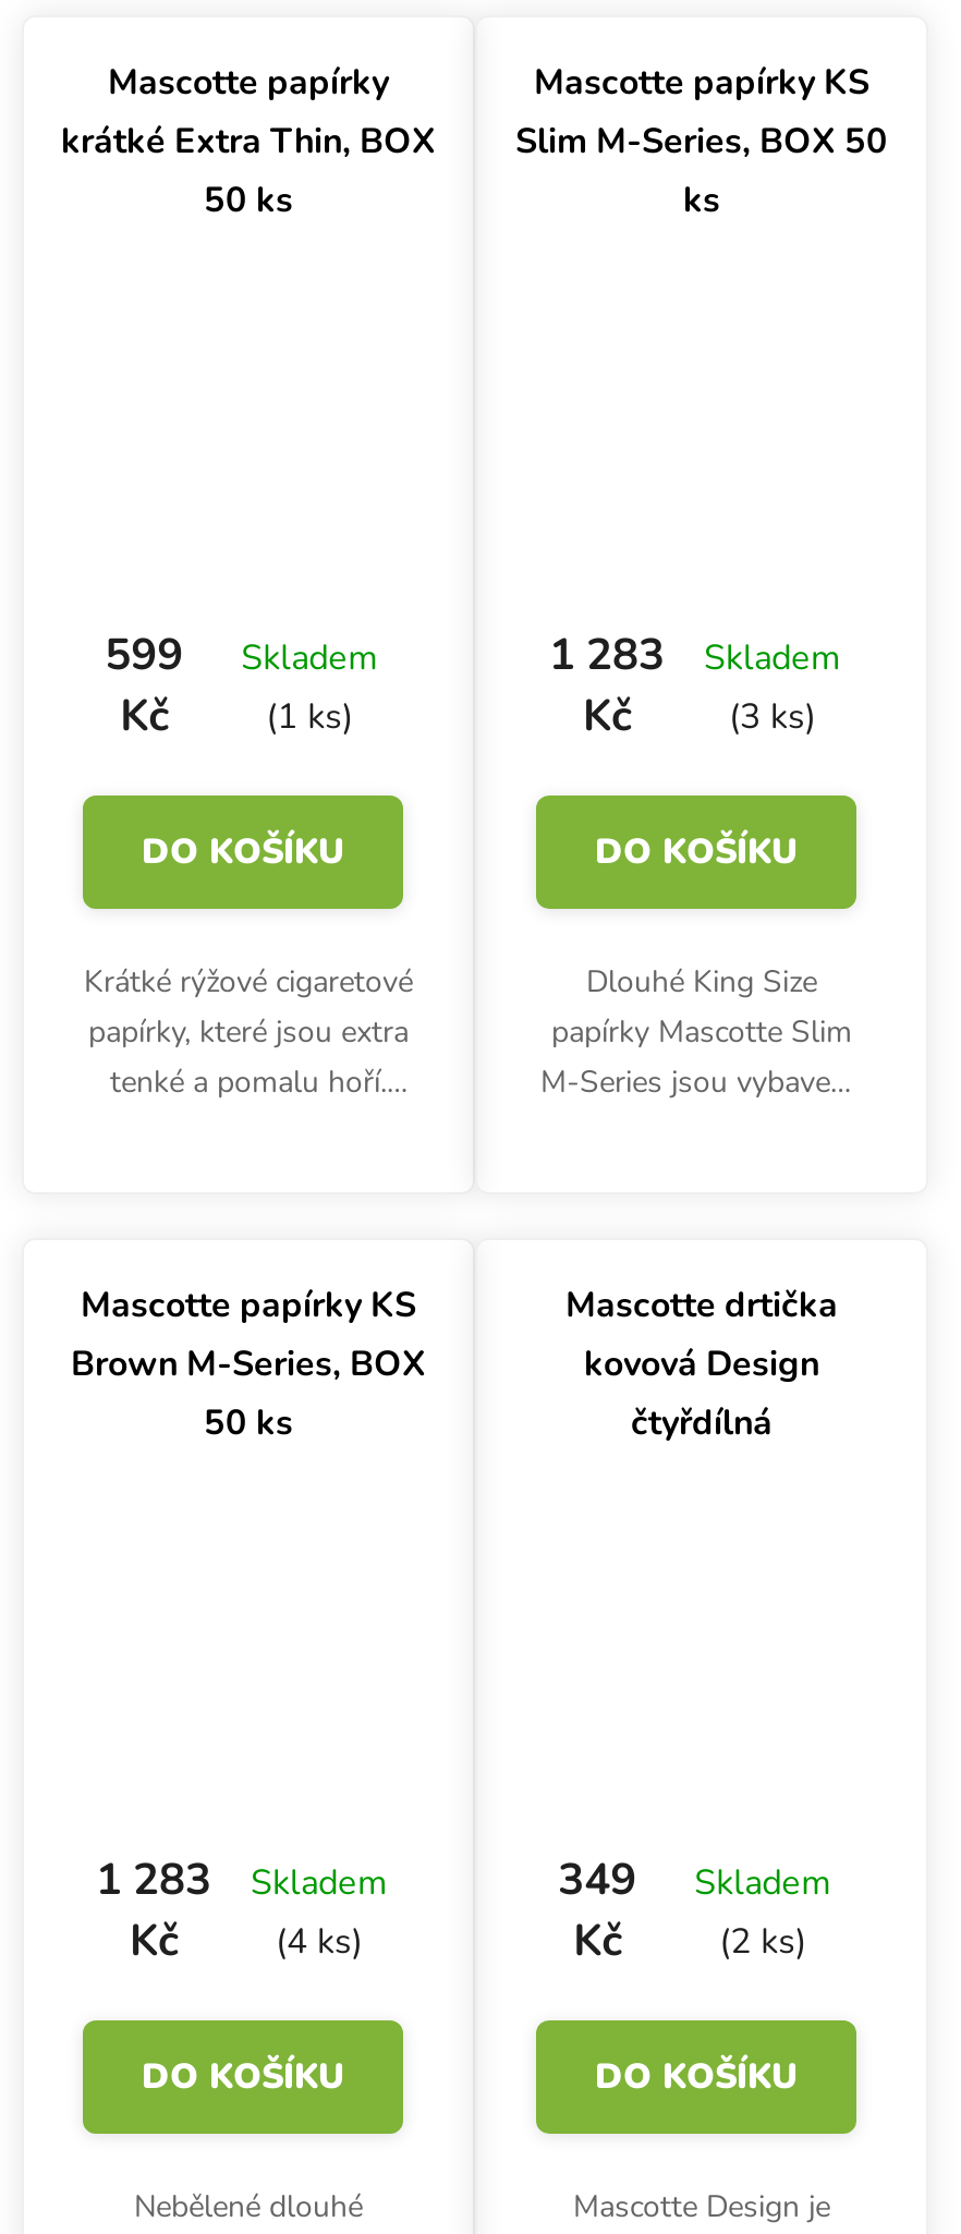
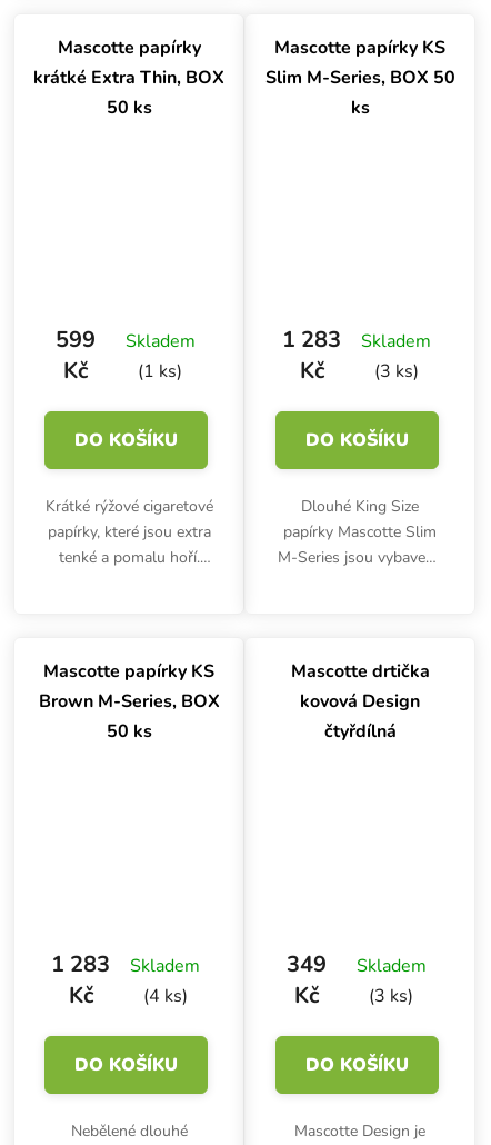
[720,1917,807,1965] (2 ks) -> [369,983,413,1008] (3 ks)

